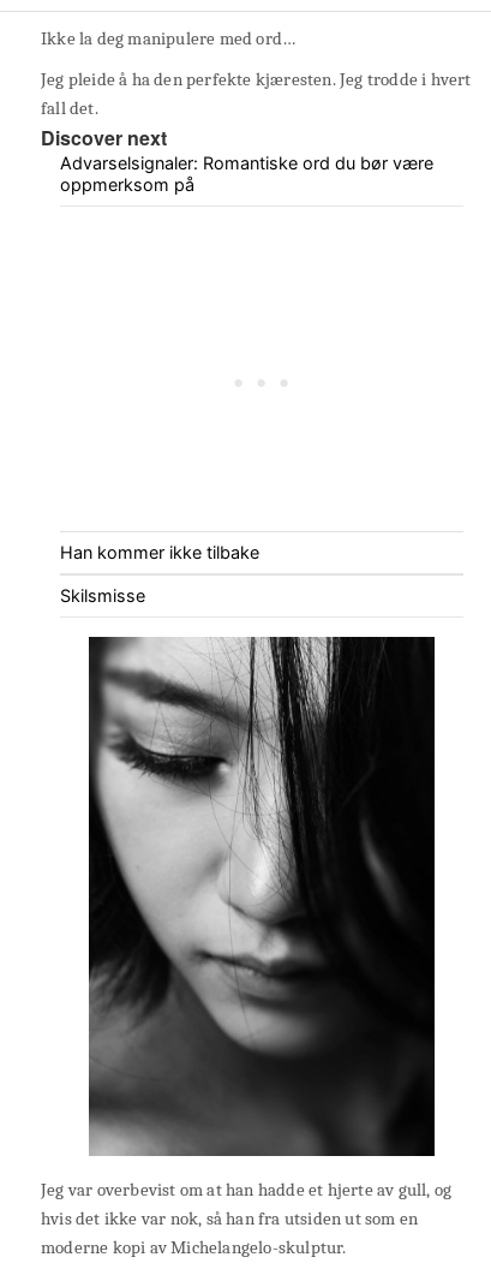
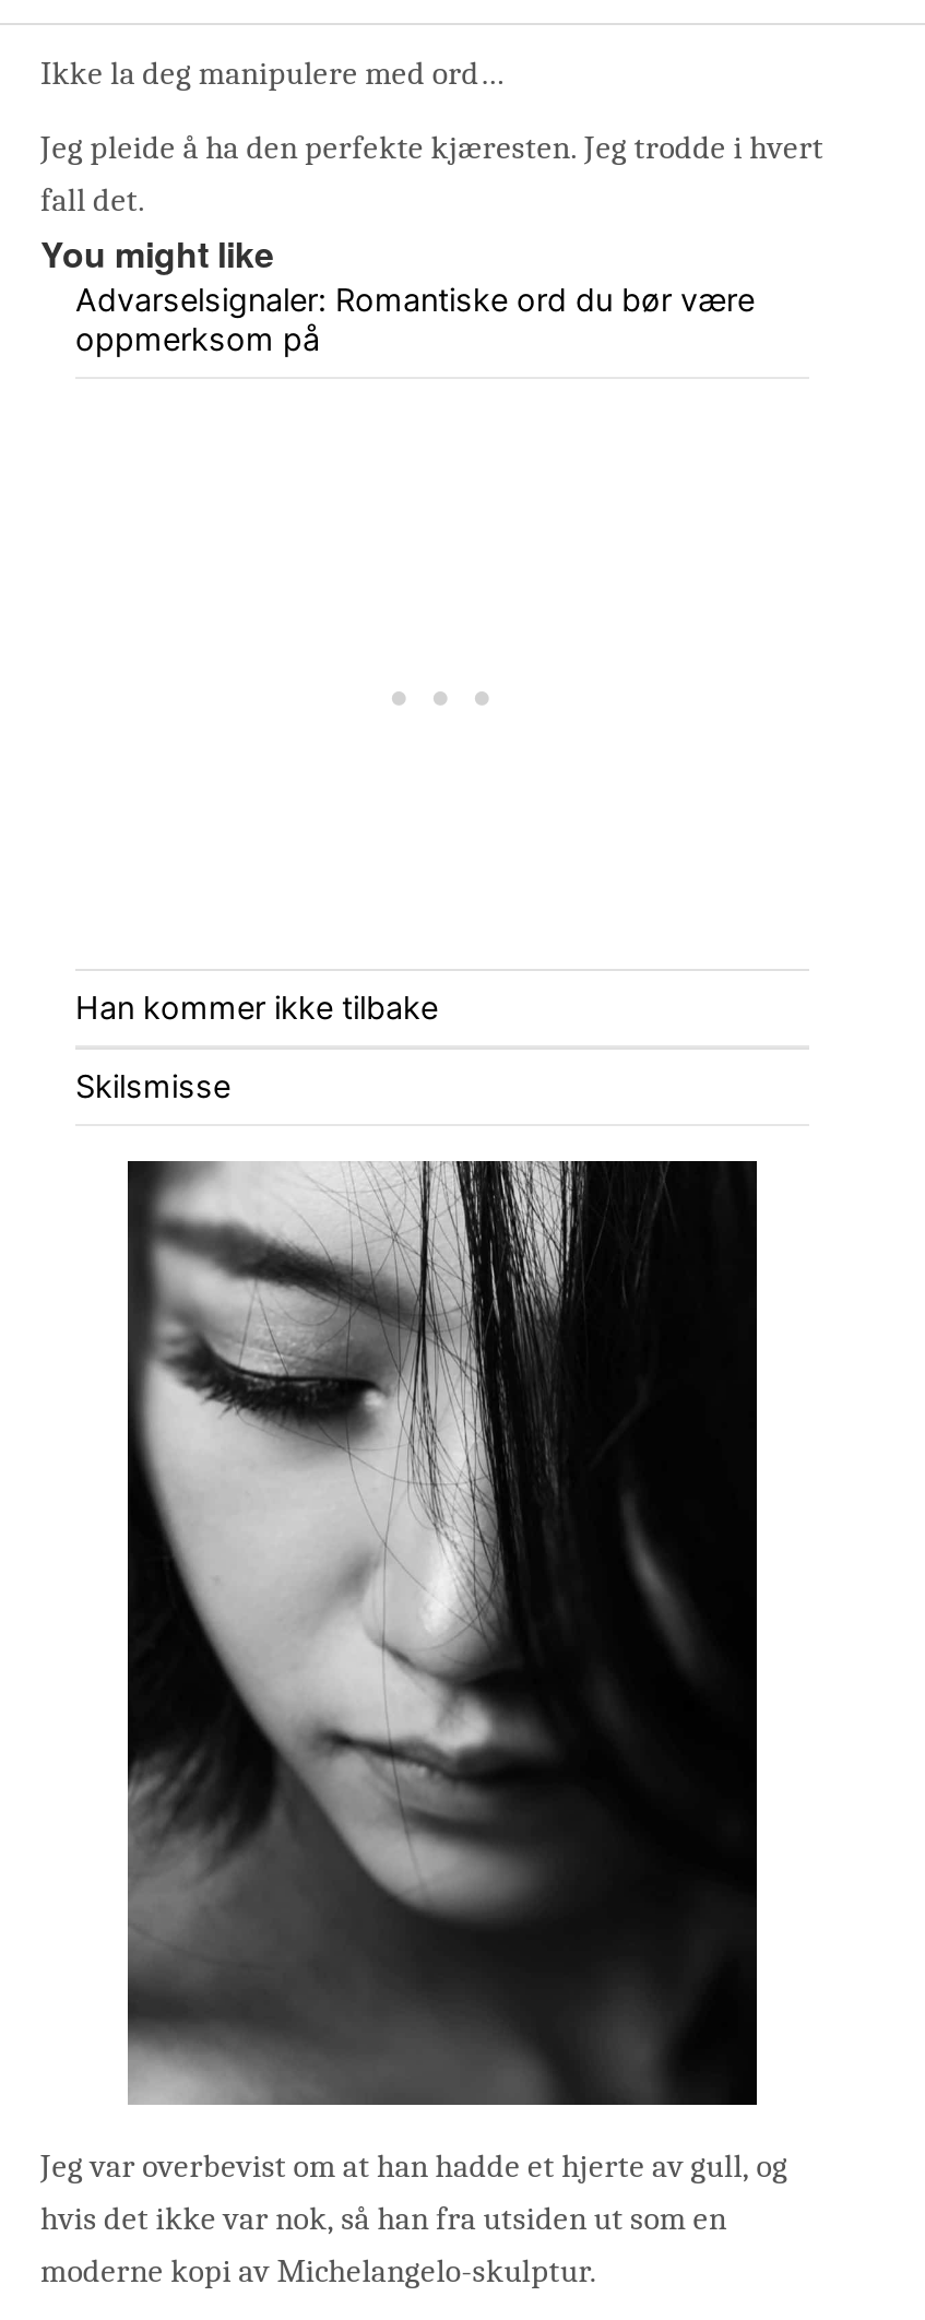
[41,124,167,152] Discover next -> [40,229,274,279] You might like

